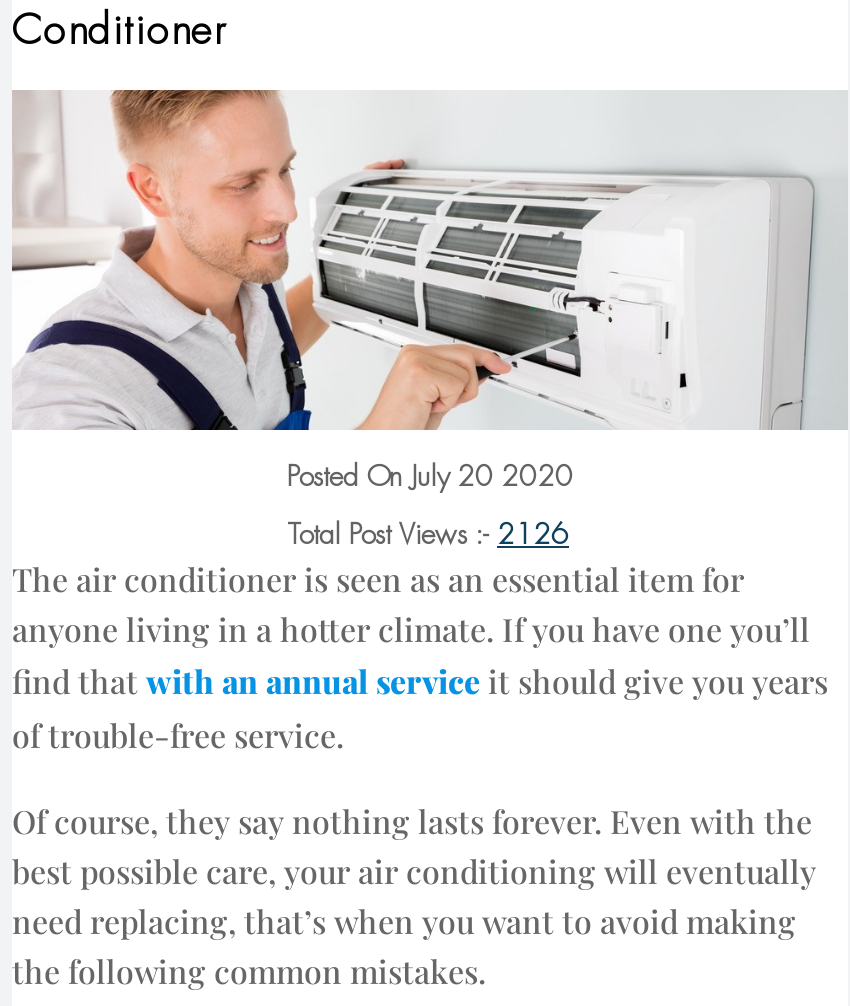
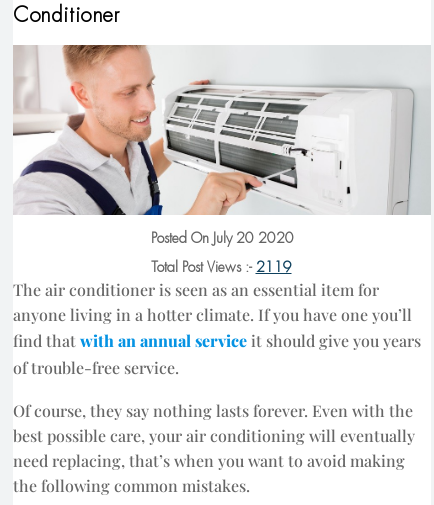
[287,516,569,552] Total Post Views :- 2126 -> [150,258,291,276] Total Post Views :- 2119

